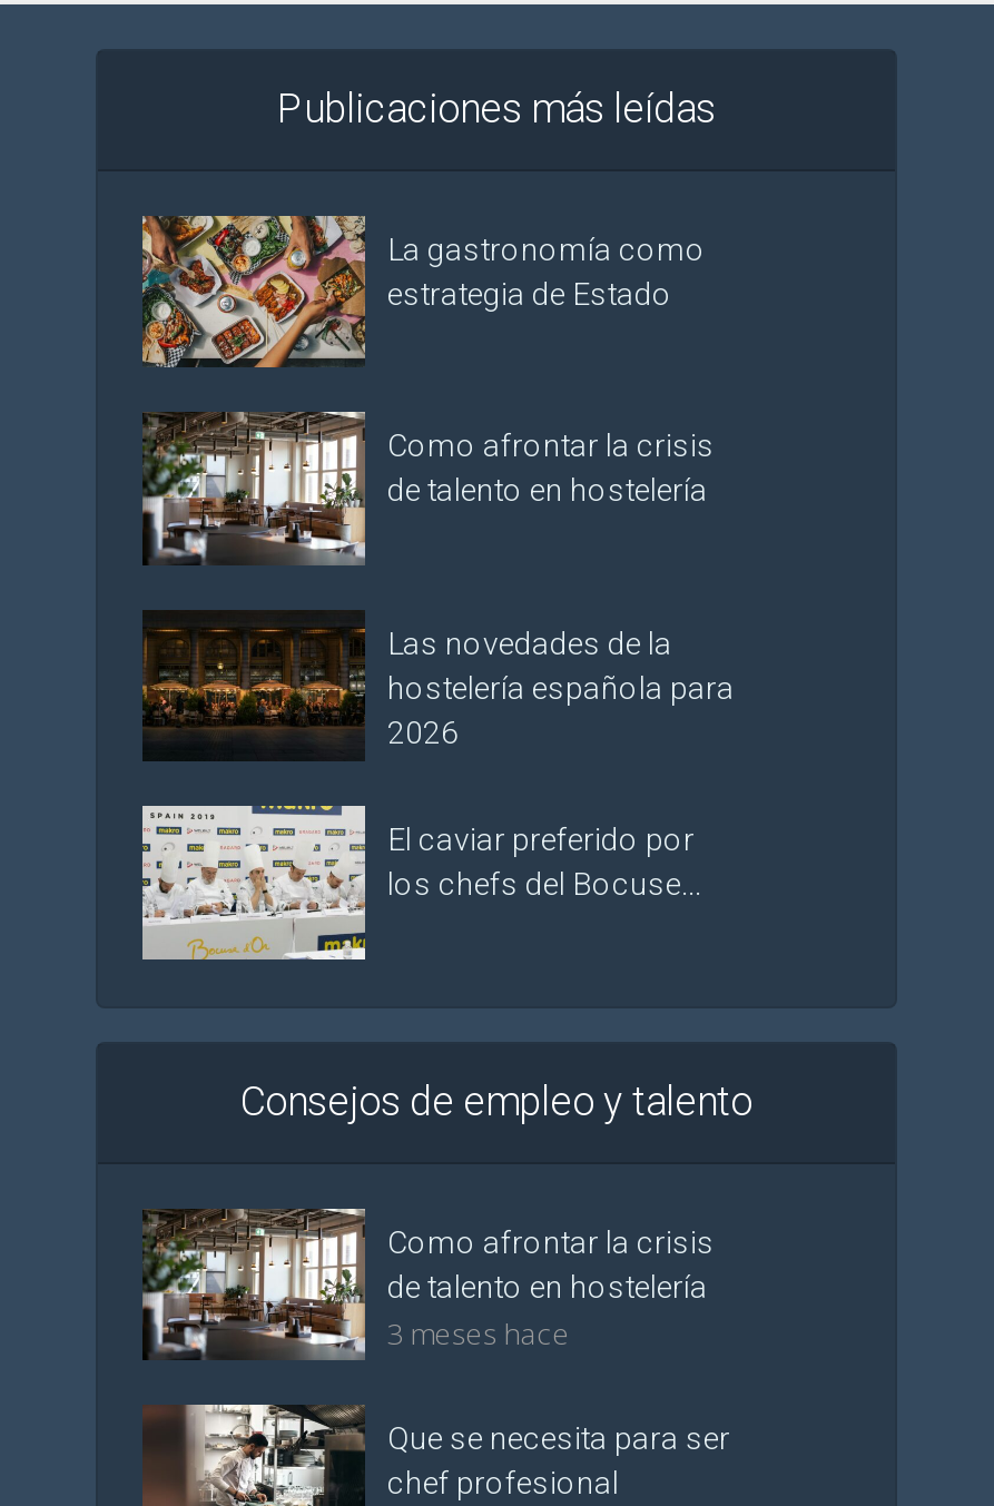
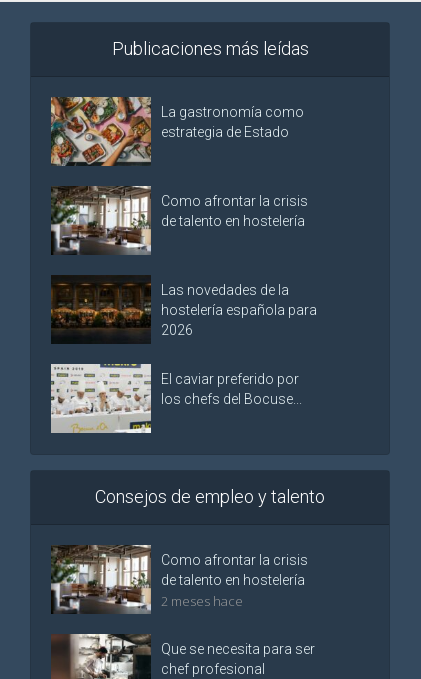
[387,1312,570,1352] 3 meses hace -> [161,592,243,610] 2 meses hace

